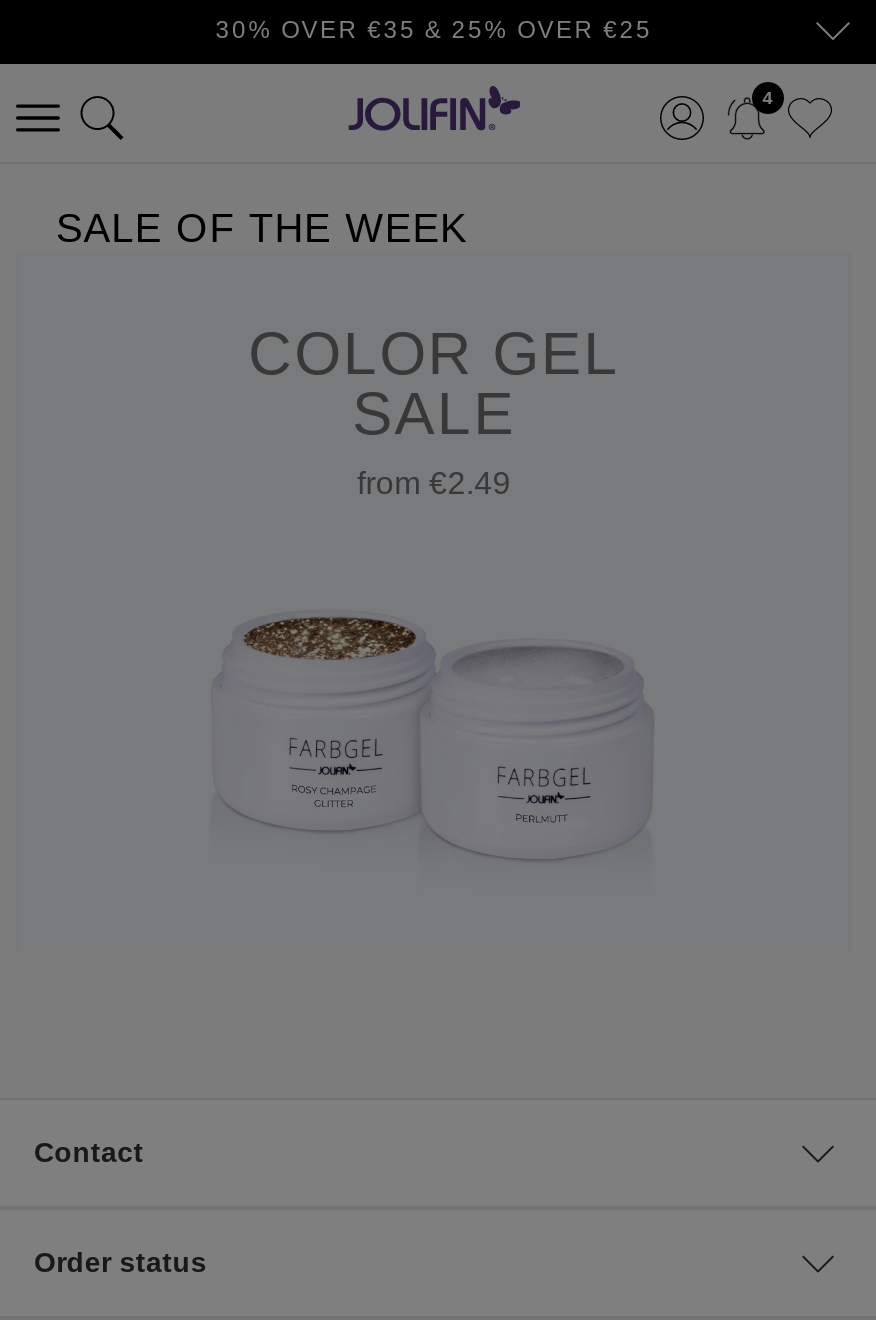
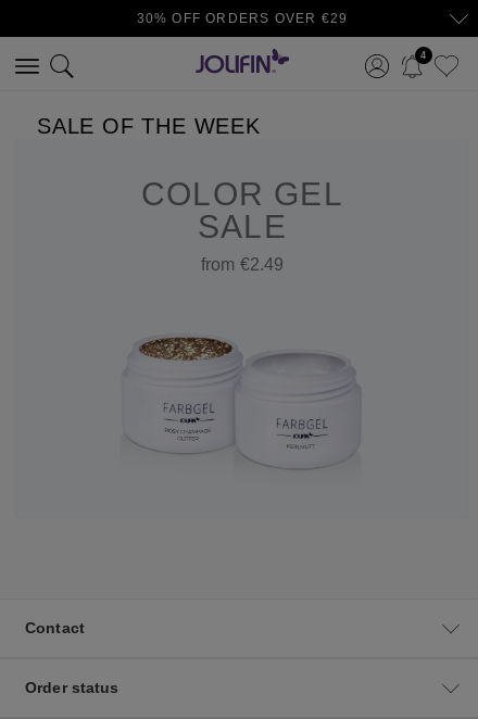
[216,16,652,44] 30% OVER €35 & 25% OVER €25 -> [137,11,348,26] 30% OFF ORDERS OVER €29

